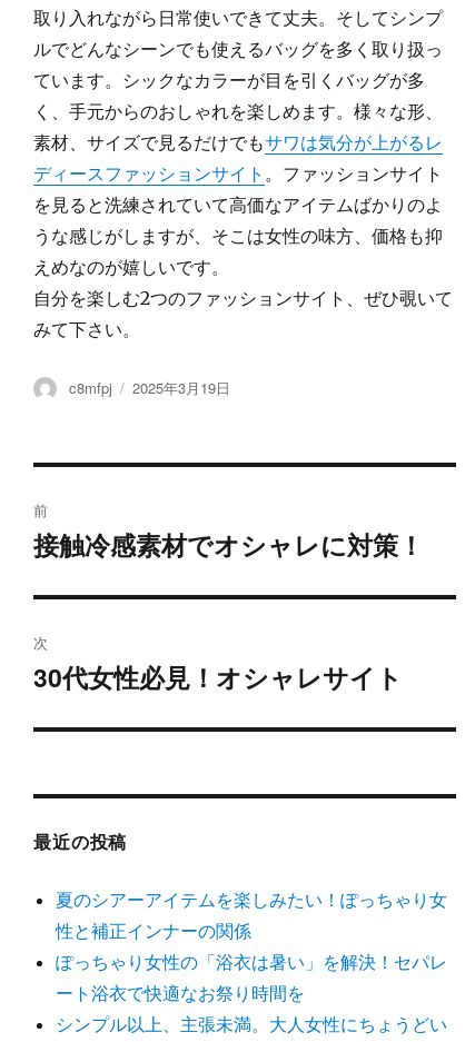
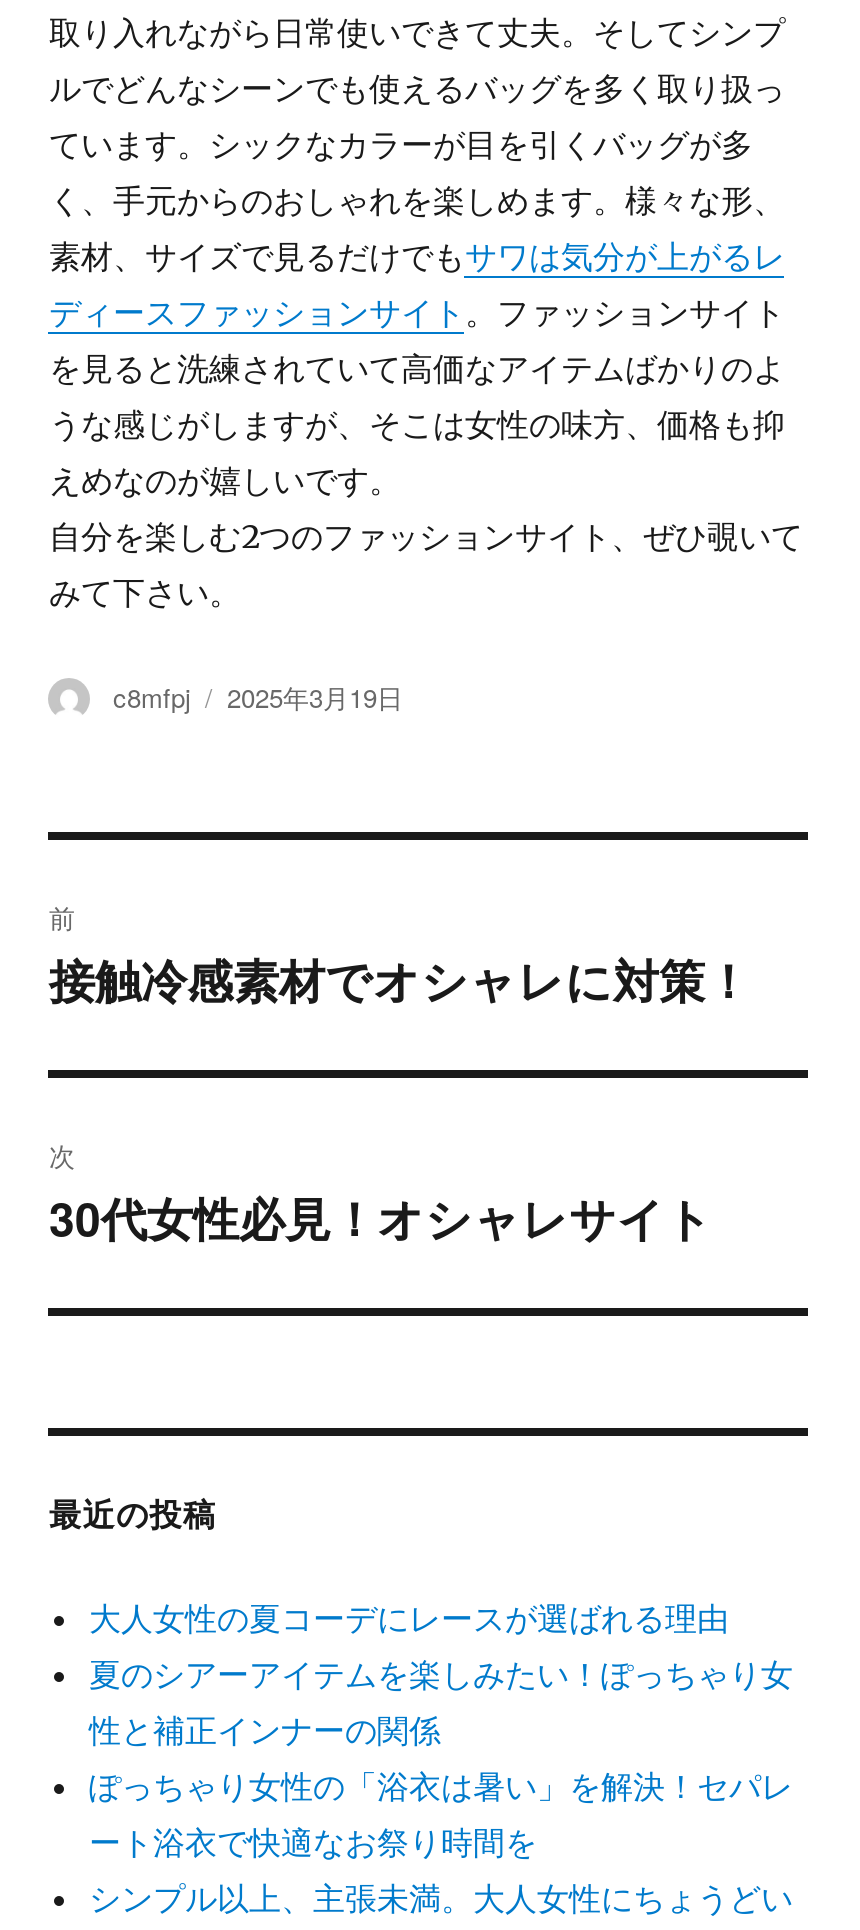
none -> [89,1598,729,1638] 大人女性の夏コーデにレースが選ばれる理由

